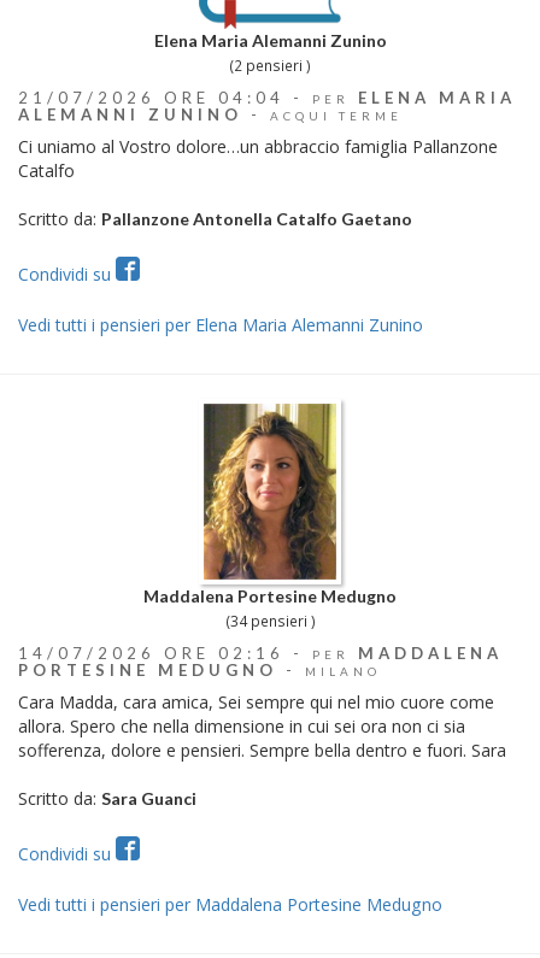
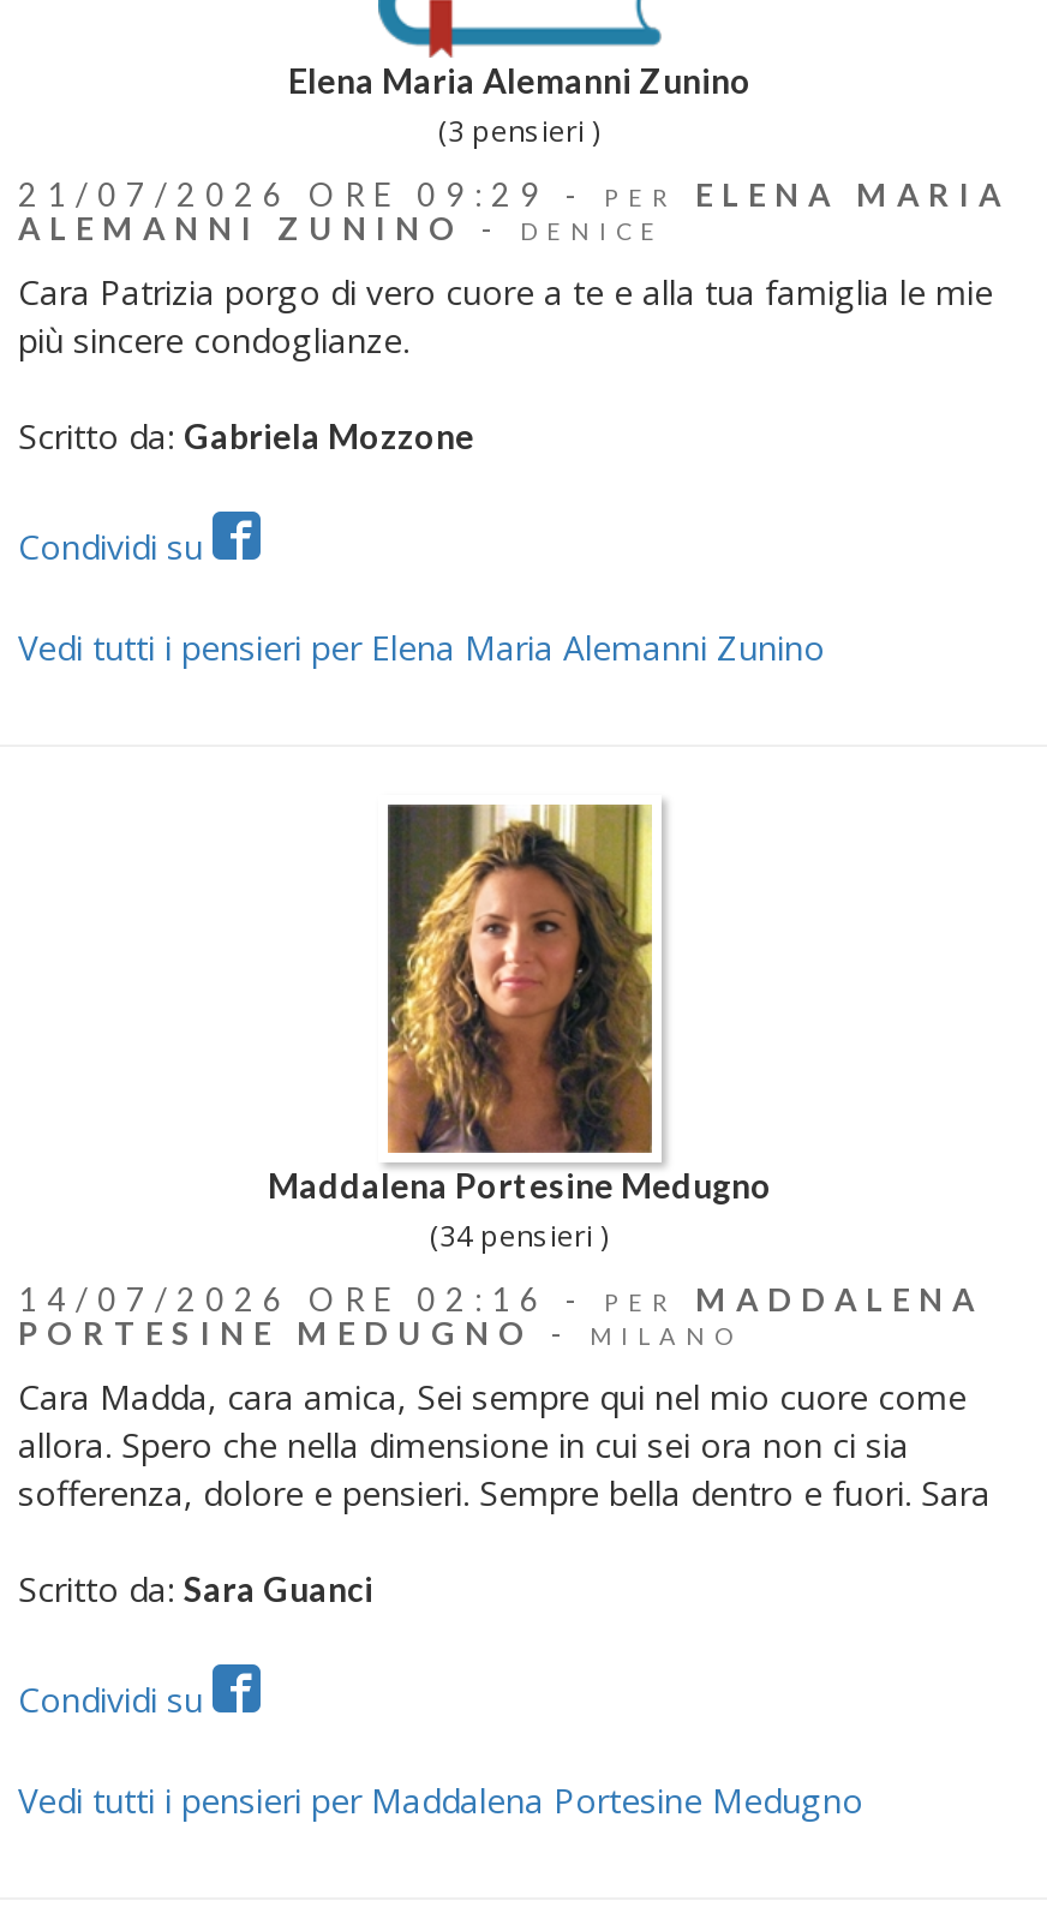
[229,55,311,76] (2 pensieri ) -> [438,110,602,151] (3 pensieri )
[18,88,516,124] 21/07/2026 ORE 04:04 - PER ELENA MARIA | ALEMANNI ZUNINO - ACQUI TERME -> [18,175,1010,247] 21/07/2026 ORE 09:29 - PER ELENA MARIA | ALEMANNI ZUNINO - DENICE
[18,135,498,182] Ci uniamo al Vostro dolore…un abbraccio famiglia Pallanzone | Catalfo -> [18,269,993,362] Cara Patrizia porgo di vero cuore a te e alla tua famiglia le mie | più sincere condoglianze.
[18,207,412,230] Scritto da: Pallanzone Antonella Catalfo Gaetano -> [18,413,474,458] Scritto da: Gabriela Mozzone

